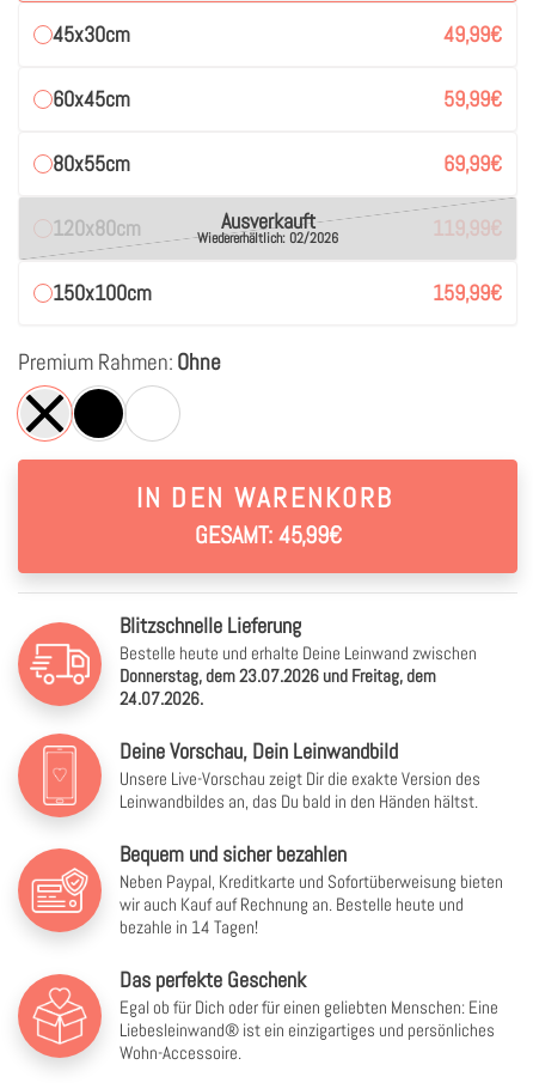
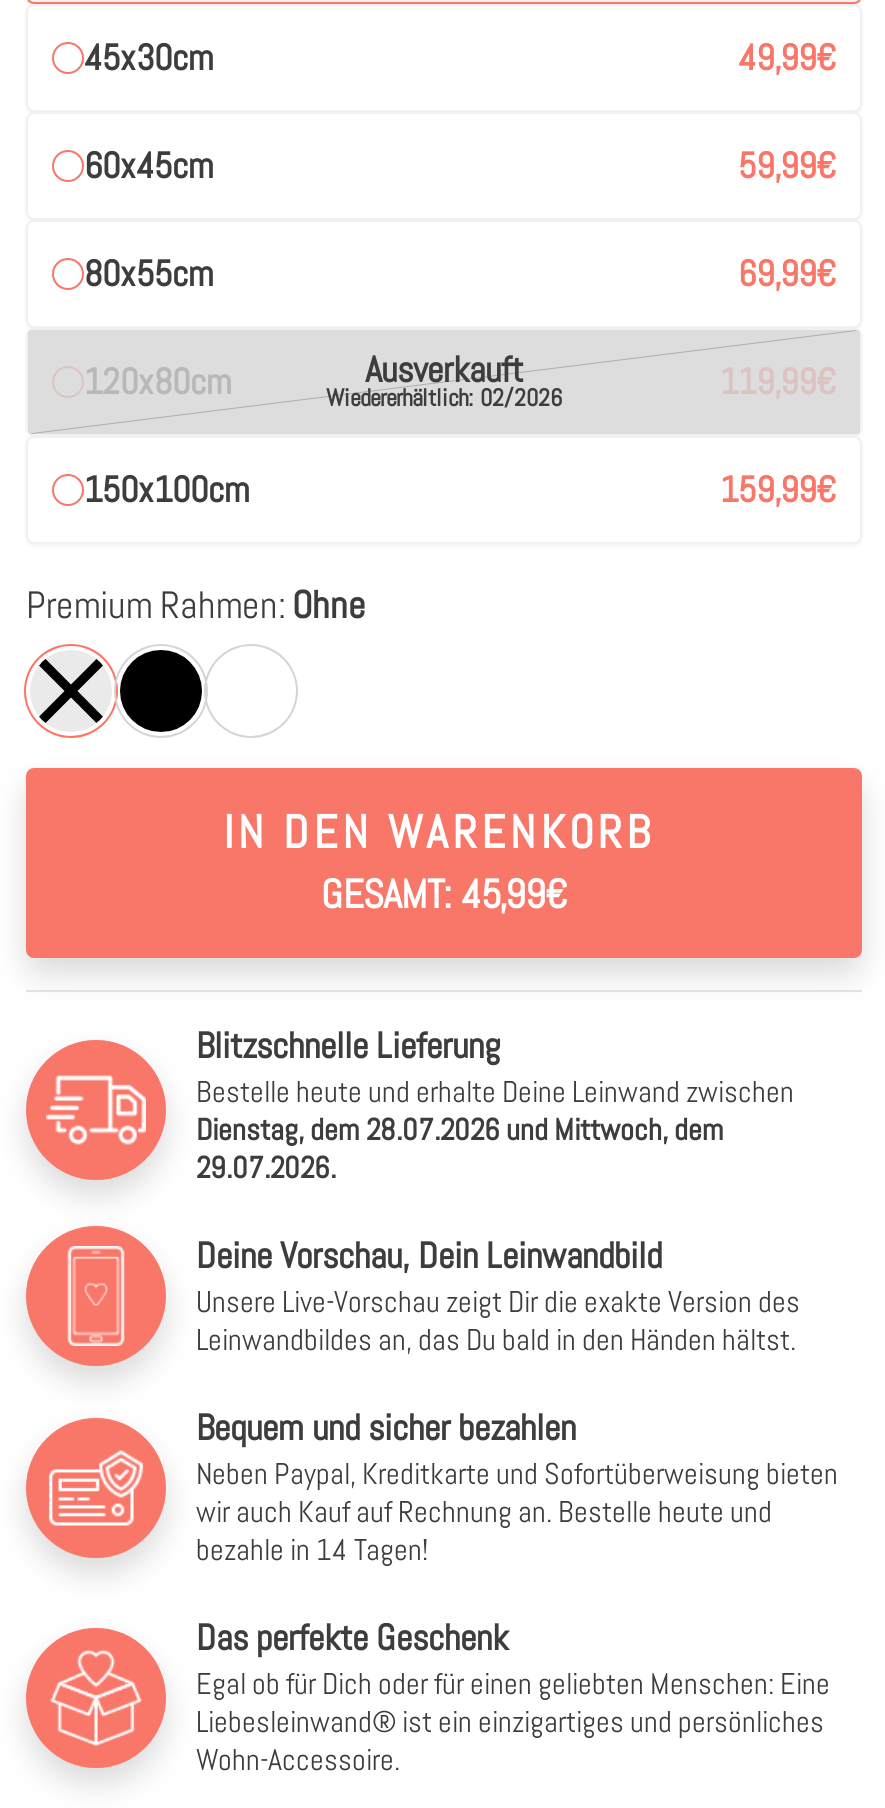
[120,664,436,686] Donnerstag, dem 23.07.2026 und Freitag, dem -> [196,1109,724,1147] Dienstag, dem 28.07.2026 und Mittwoch, dem
[120,686,203,709] 24.07.2026. -> [196,1147,336,1185] 29.07.2026.

